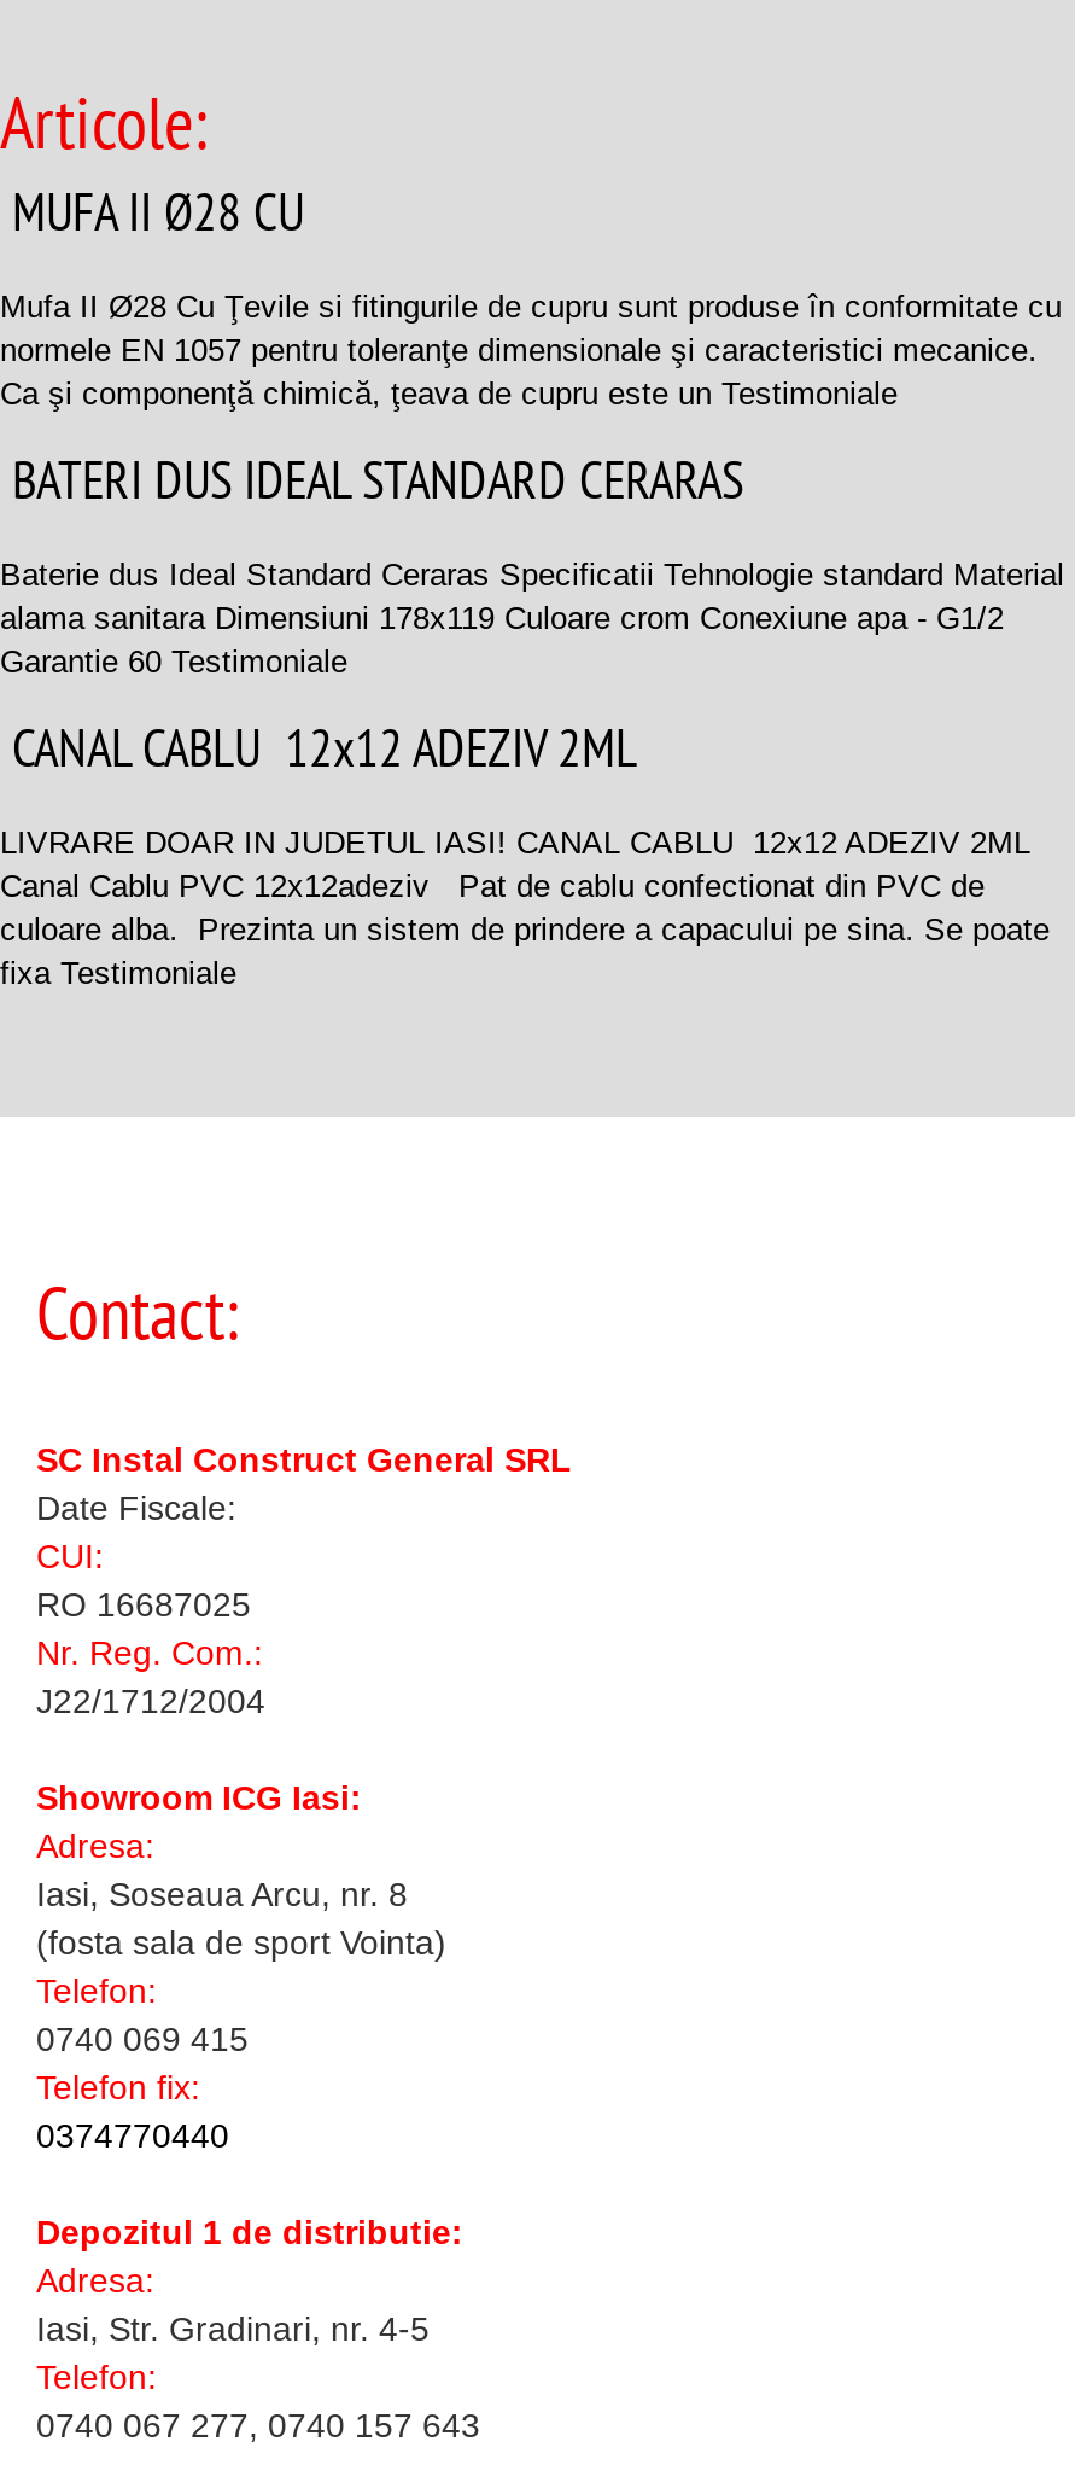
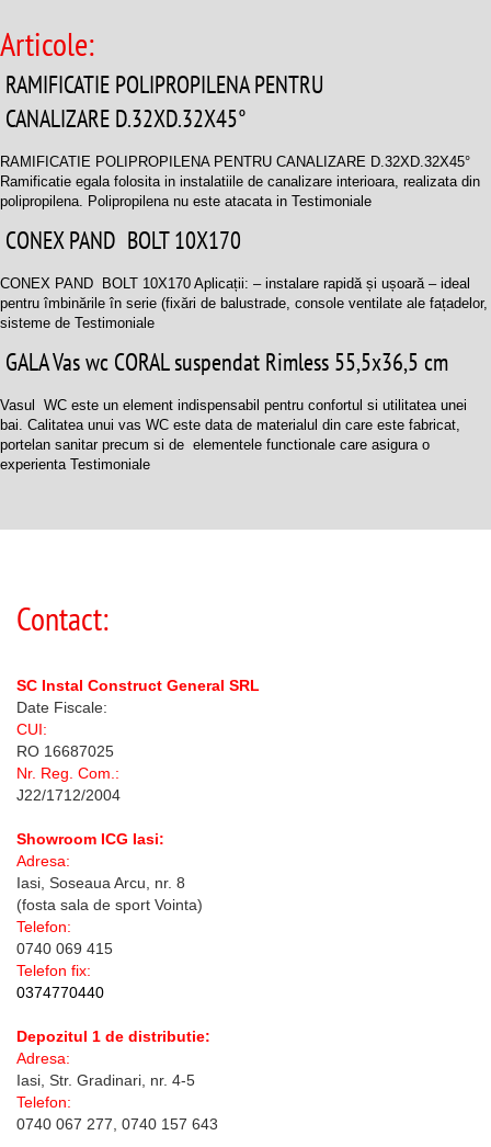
[12,177,304,245] MUFA II Ø28 CU -> [5,69,323,134] RAMIFICATIE POLIPROPILENA PENTRU | CANALIZARE D.32XD.32X45°
[0,289,1062,412] Mufa II Ø28 Cu Ţevile si fitingurile de cupru sunt produse în conformitate cu | normele EN 1057 pentru toleranţe dimensionale şi caracteristici mecanice. | Ca şi componenţă chimică, ţeava de cupru este un Testimoniale -> [0,154,480,209] RAMIFICATIE POLIPROPILENA PENTRU CANALIZARE D.32XD.32X45° | Ramificatie egala folosita in instalatiile de canalizare interioara, realizata din | polipropilena. Polipropilena nu este atacata in Testimoniale
[12,445,743,513] BATERI DUS IDEAL STANDARD CERARAS -> [5,225,241,255] CONEX PAND BOLT 10X170
[0,556,1064,680] Baterie dus Ideal Standard Ceraras Specificatii Tehnologie standard Material | alama sanitara Dimensiuni 178x119 Culoare crom Conexiune apa - G1/2 | Garantie 60 Testimoniale -> [0,275,488,331] CONEX PAND BOLT 10X170 Aplicații: – instalare rapidă și ușoară – ideal | pentru îmbinările în serie (fixări de balustrade, console ventilate ale fațadelor, | sisteme de Testimoniale
[12,713,637,781] CANAL CABLU 12x12 ADEZIV 2ML -> [5,347,448,377] GALA Vas wc CORAL suspendat Rimless 55,5x36,5 cm
[0,824,1050,991] LIVRARE DOAR IN JUDETUL IASI! CANAL CABLU 12x12 ADEZIV 2ML | Canal Cablu PVC 12x12adeziv Pat de cablu confectionat din PVC de | culoare alba. Prezinta un sistem de prindere a capacului pe sina. Se poate | fixa Testimoniale -> [0,397,467,473] Vasul WC este un element indispensabil pentru confortul si utilitatea unei | bai. Calitatea unui vas WC este data de materialul din care este fabricat, | portelan sanitar precum si de elementele functionale care asigura o | experienta Testimoniale

